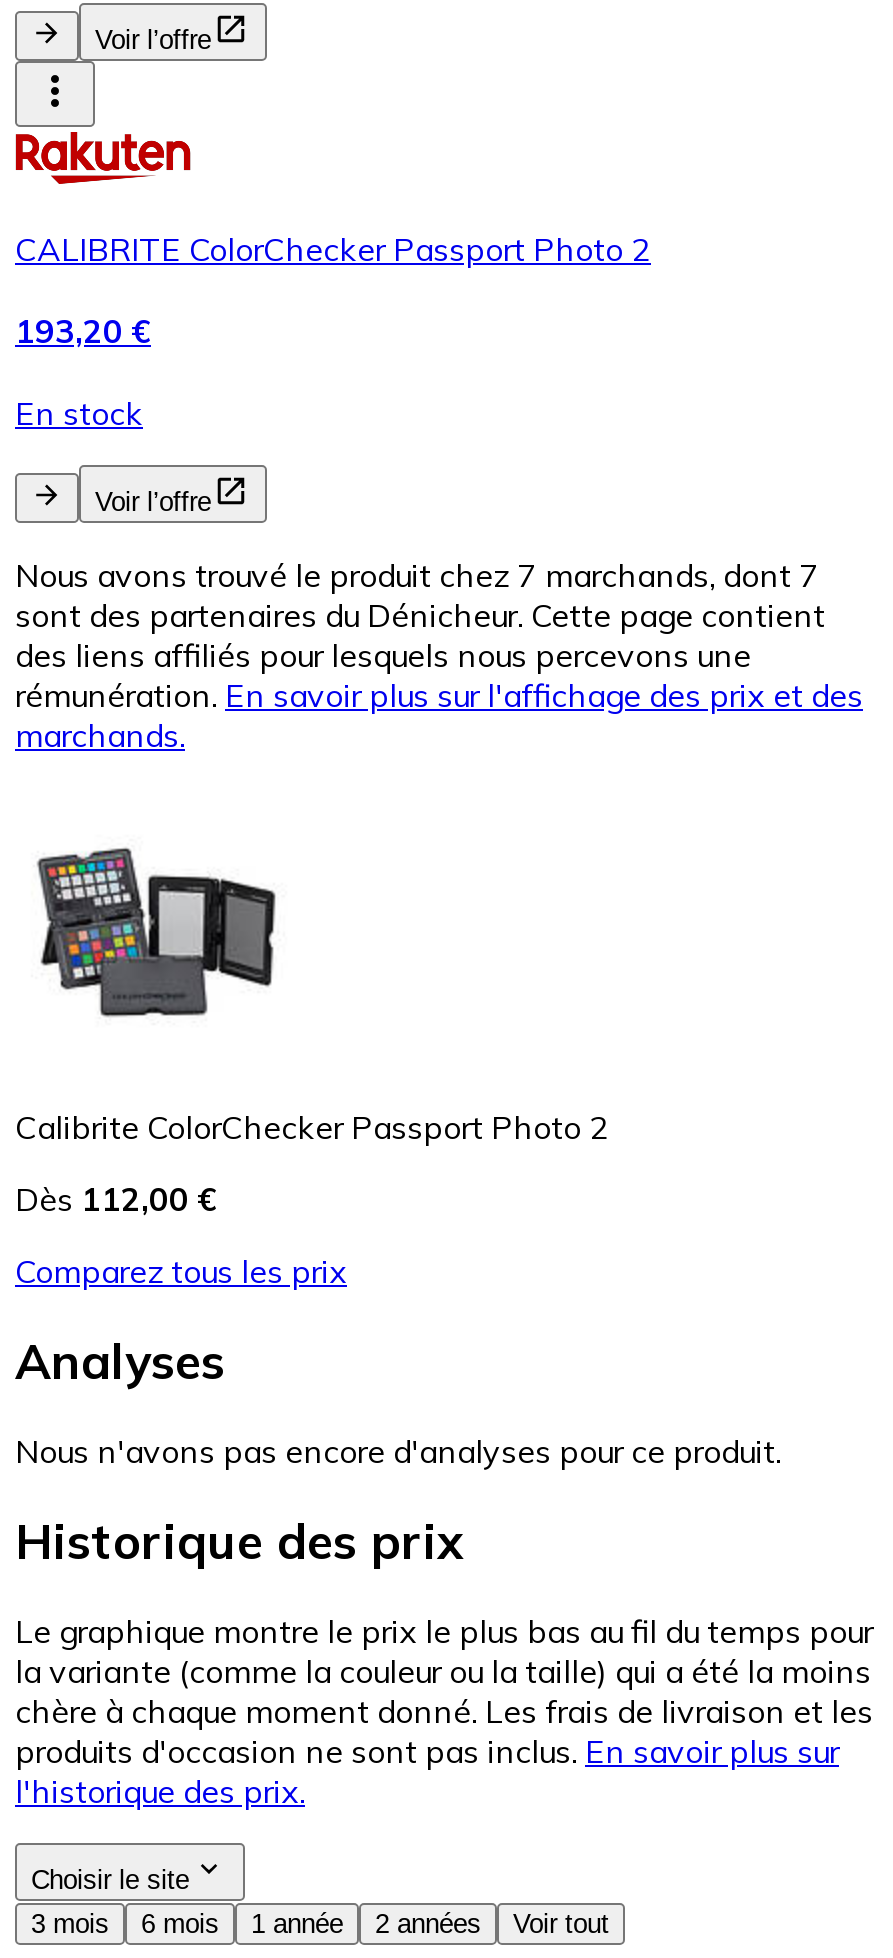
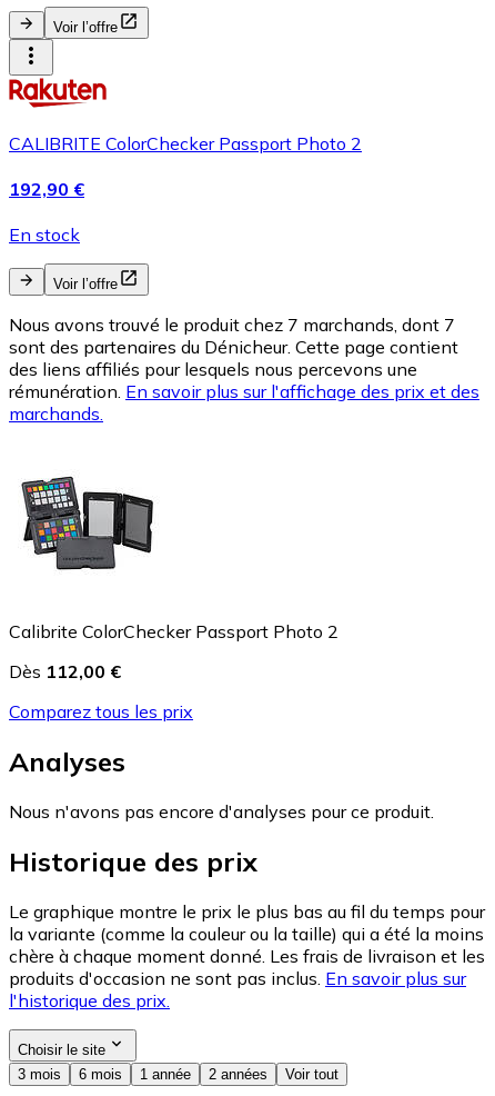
[15,311,151,351] 193,20 € -> [9,178,84,200] 192,90 €

